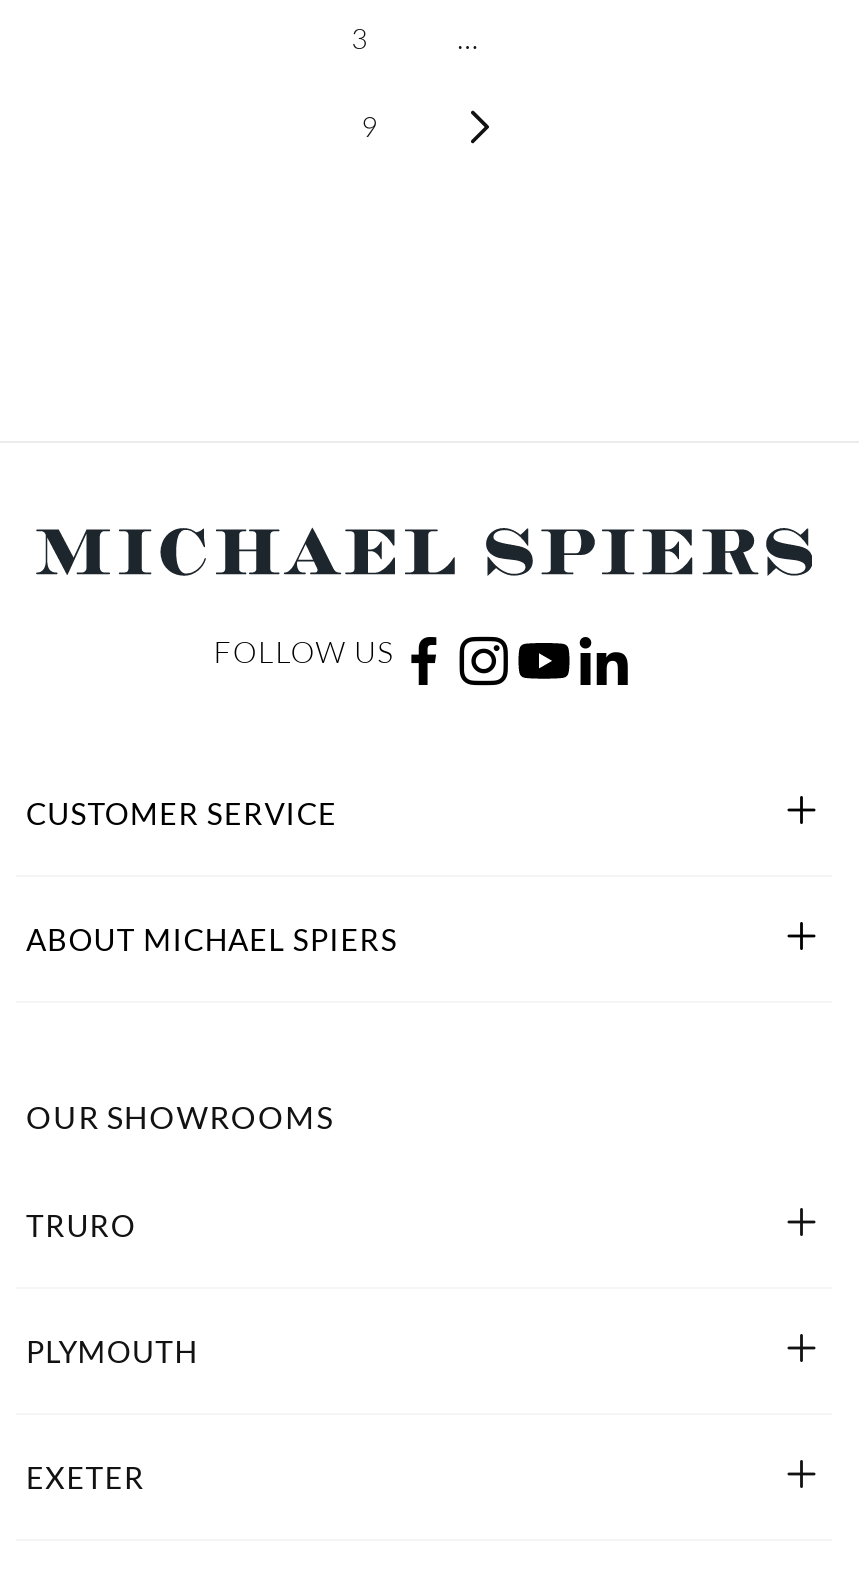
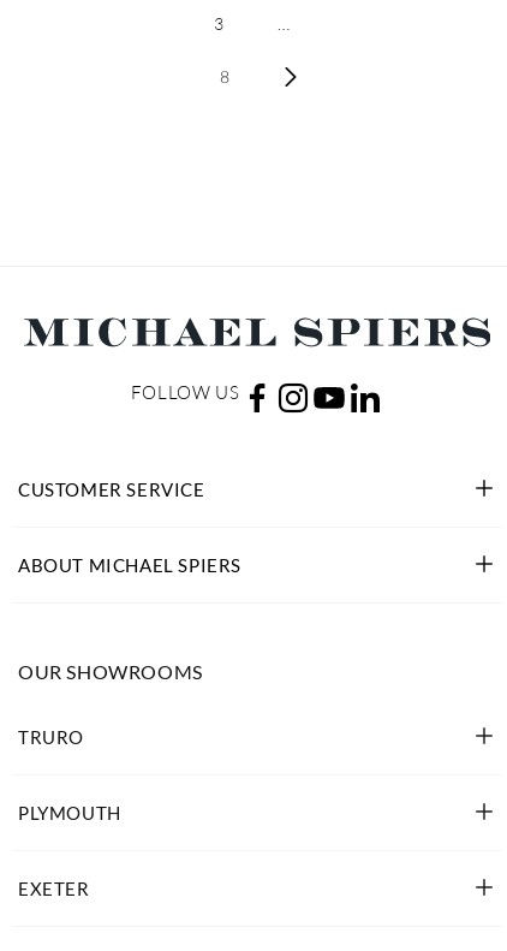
[361,109,379,143] 9 -> [219,66,230,87] 8

